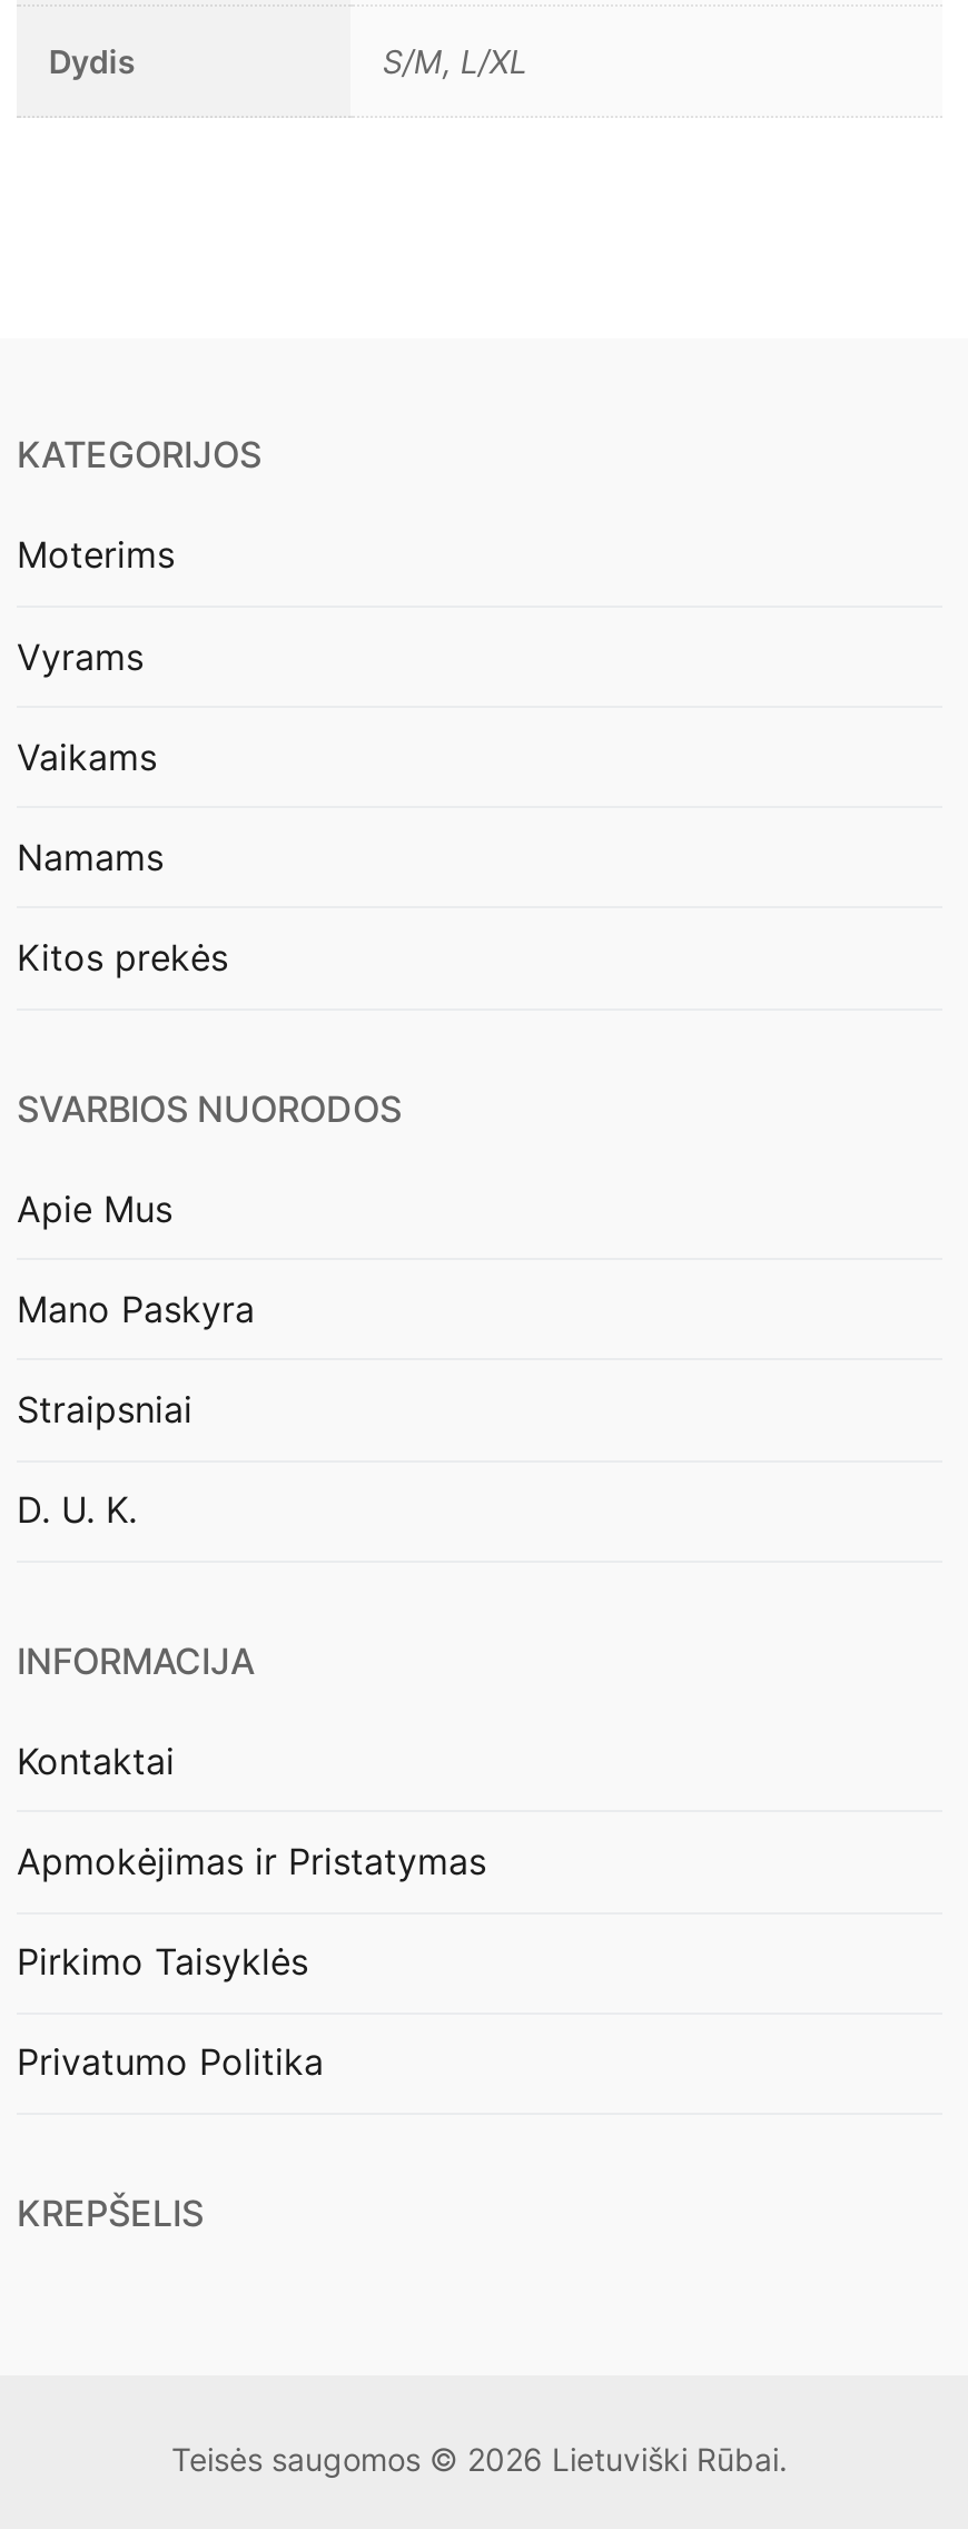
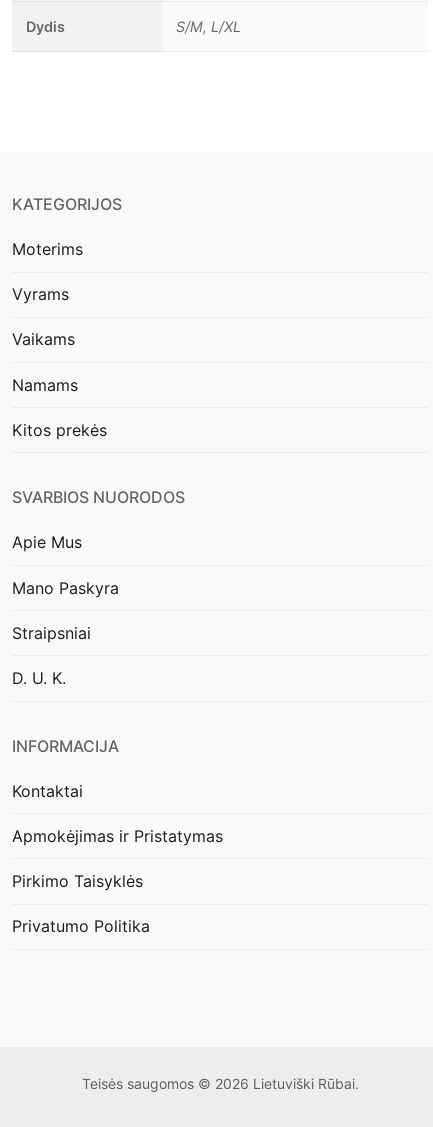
[17,2190,204,2235] KREPŠELIS -> none

